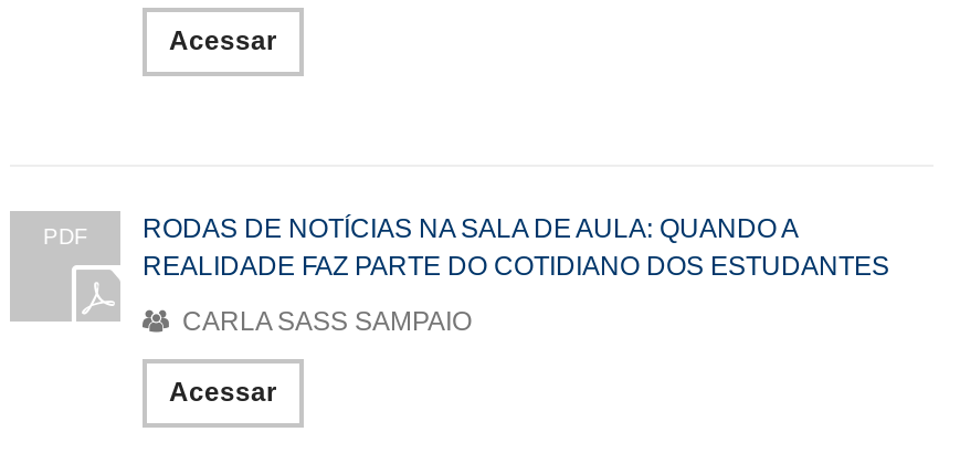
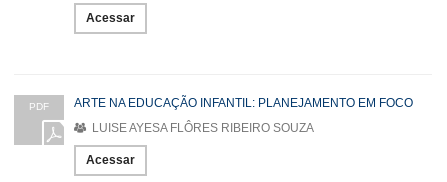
[143,213,889,282] RODAS DE NOTÍCIAS NA SALA DE AULA: QUANDO A | REALIDADE FAZ PARTE DO COTIDIANO DOS ESTUDANTES -> [74,96,413,110] ARTE NA EDUCAÇÃO INFANTIL: PLANEJAMENTO EM FOCO
[176,306,472,337] CARLA SASS SAMPAIO -> [89,121,314,135] LUISE AYESA FLÔRES RIBEIRO SOUZA

